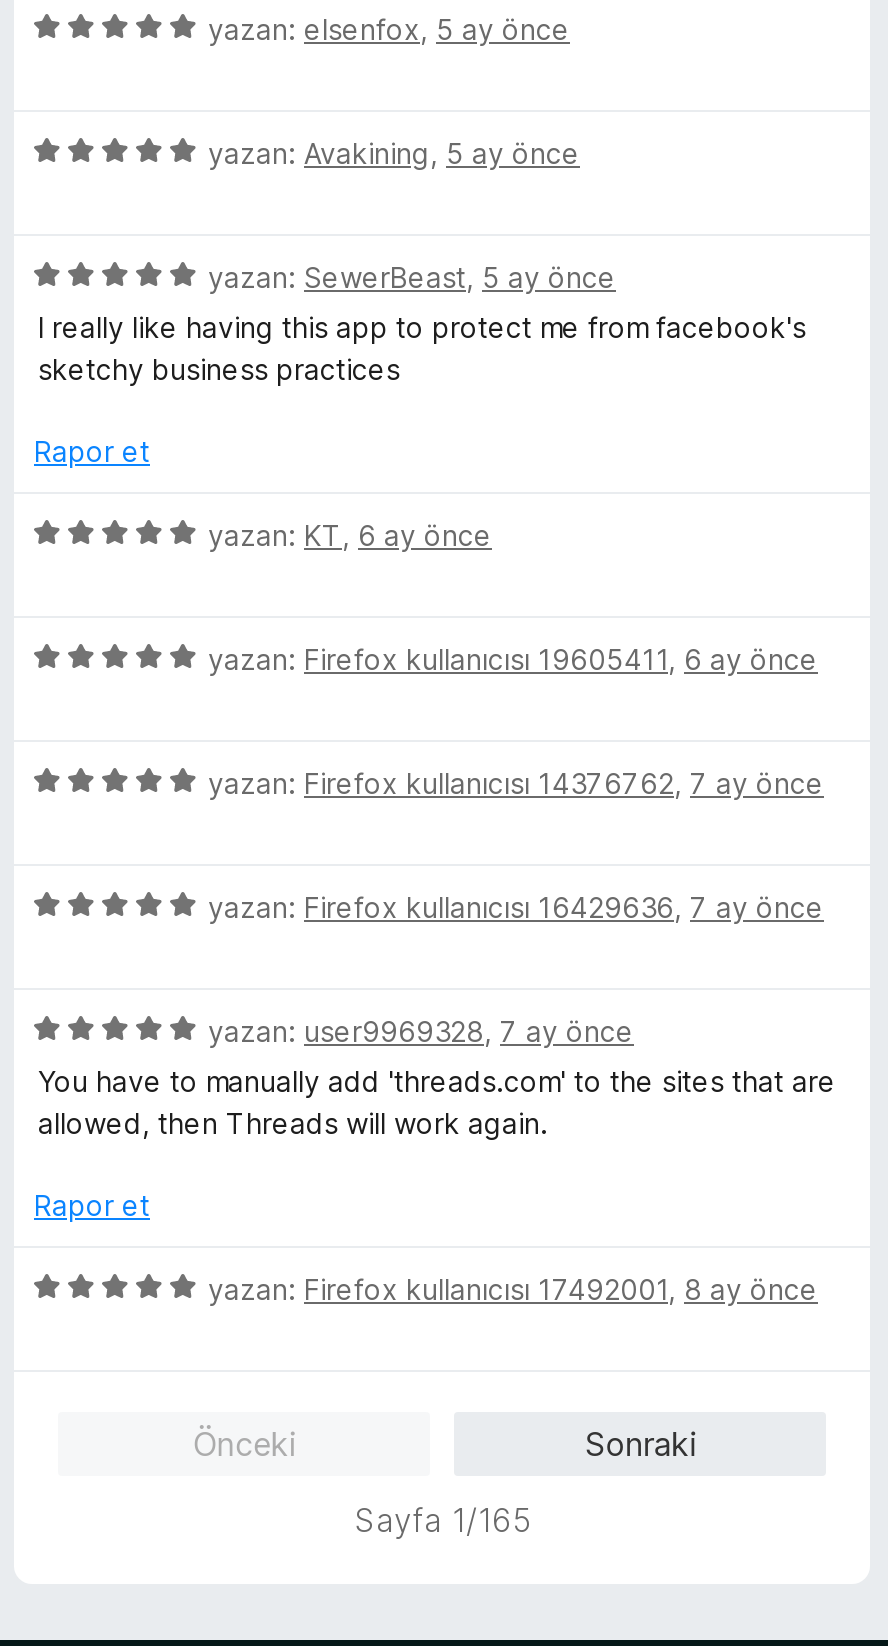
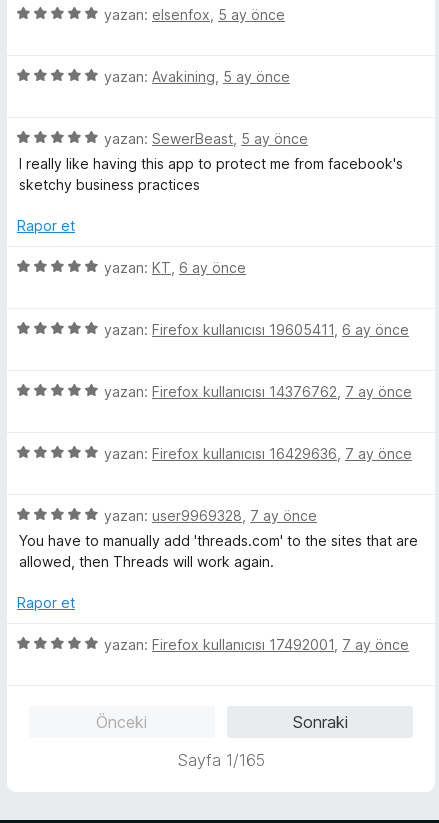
[208,1272,818,1306] yazan: Firefox kullanıcısı 17492001, 8 ay önce -> [104,636,409,653] yazan: Firefox kullanıcısı 17492001, 7 ay önce

